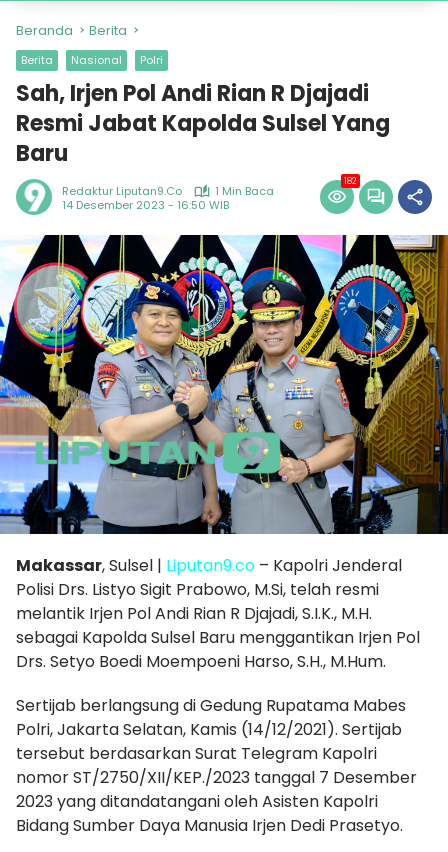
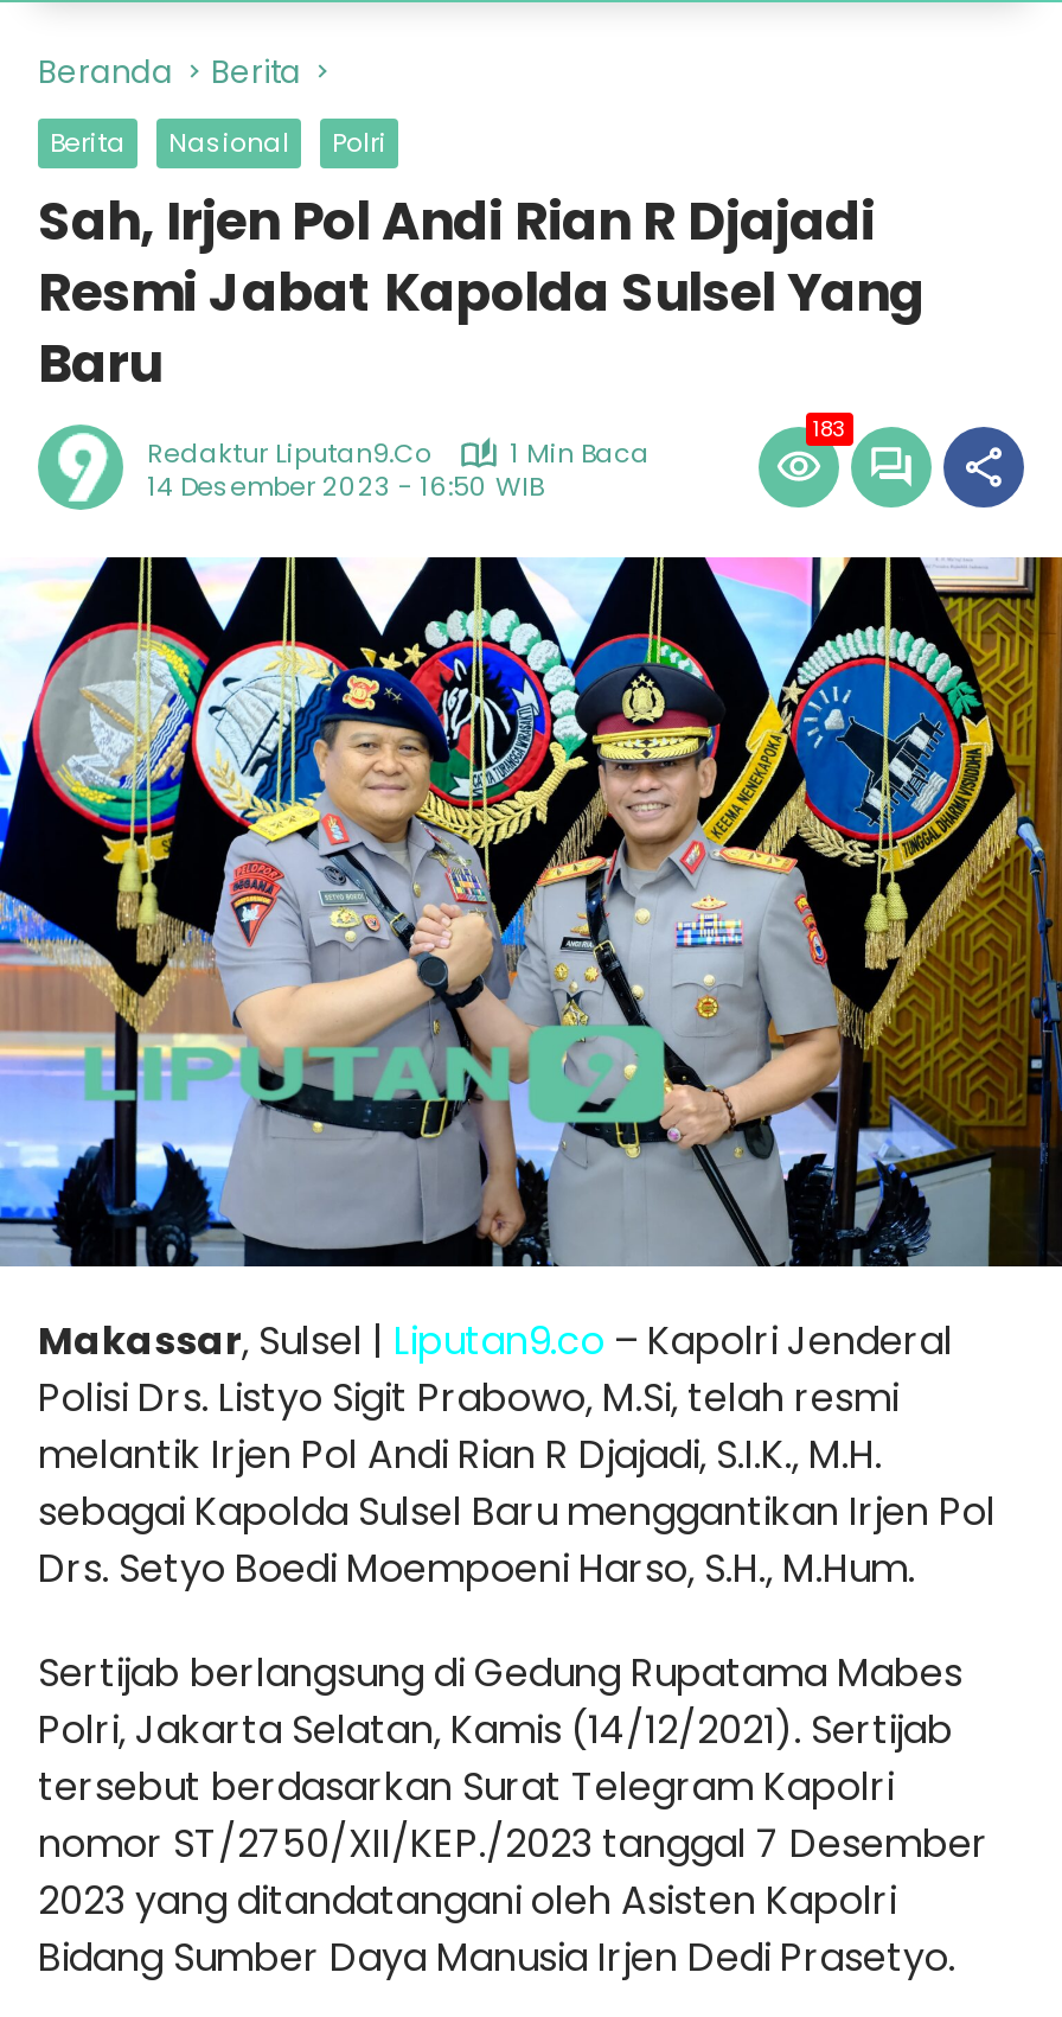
[344,175,357,187] 182 -> [813,415,846,443] 183

